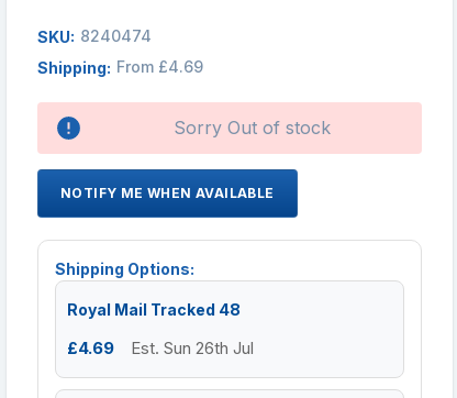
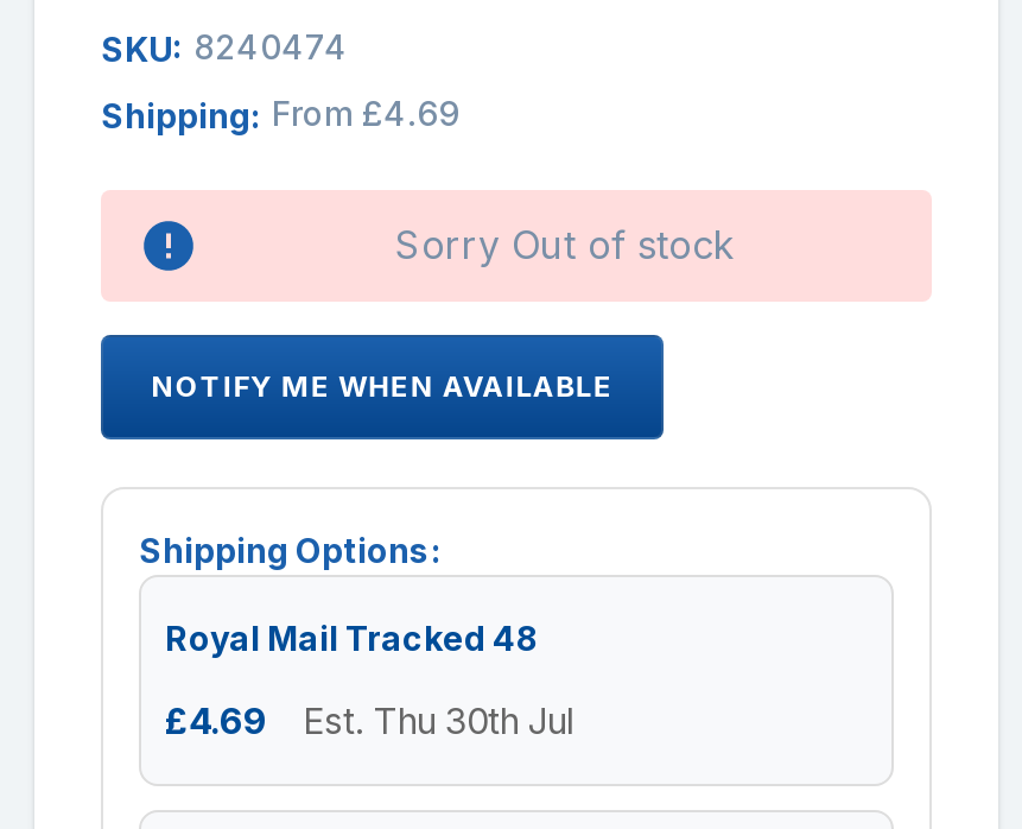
[67,337,254,358] £4.69 Est. Sun 26th Jul -> [165,697,573,743] £4.69 Est. Thu 30th Jul

